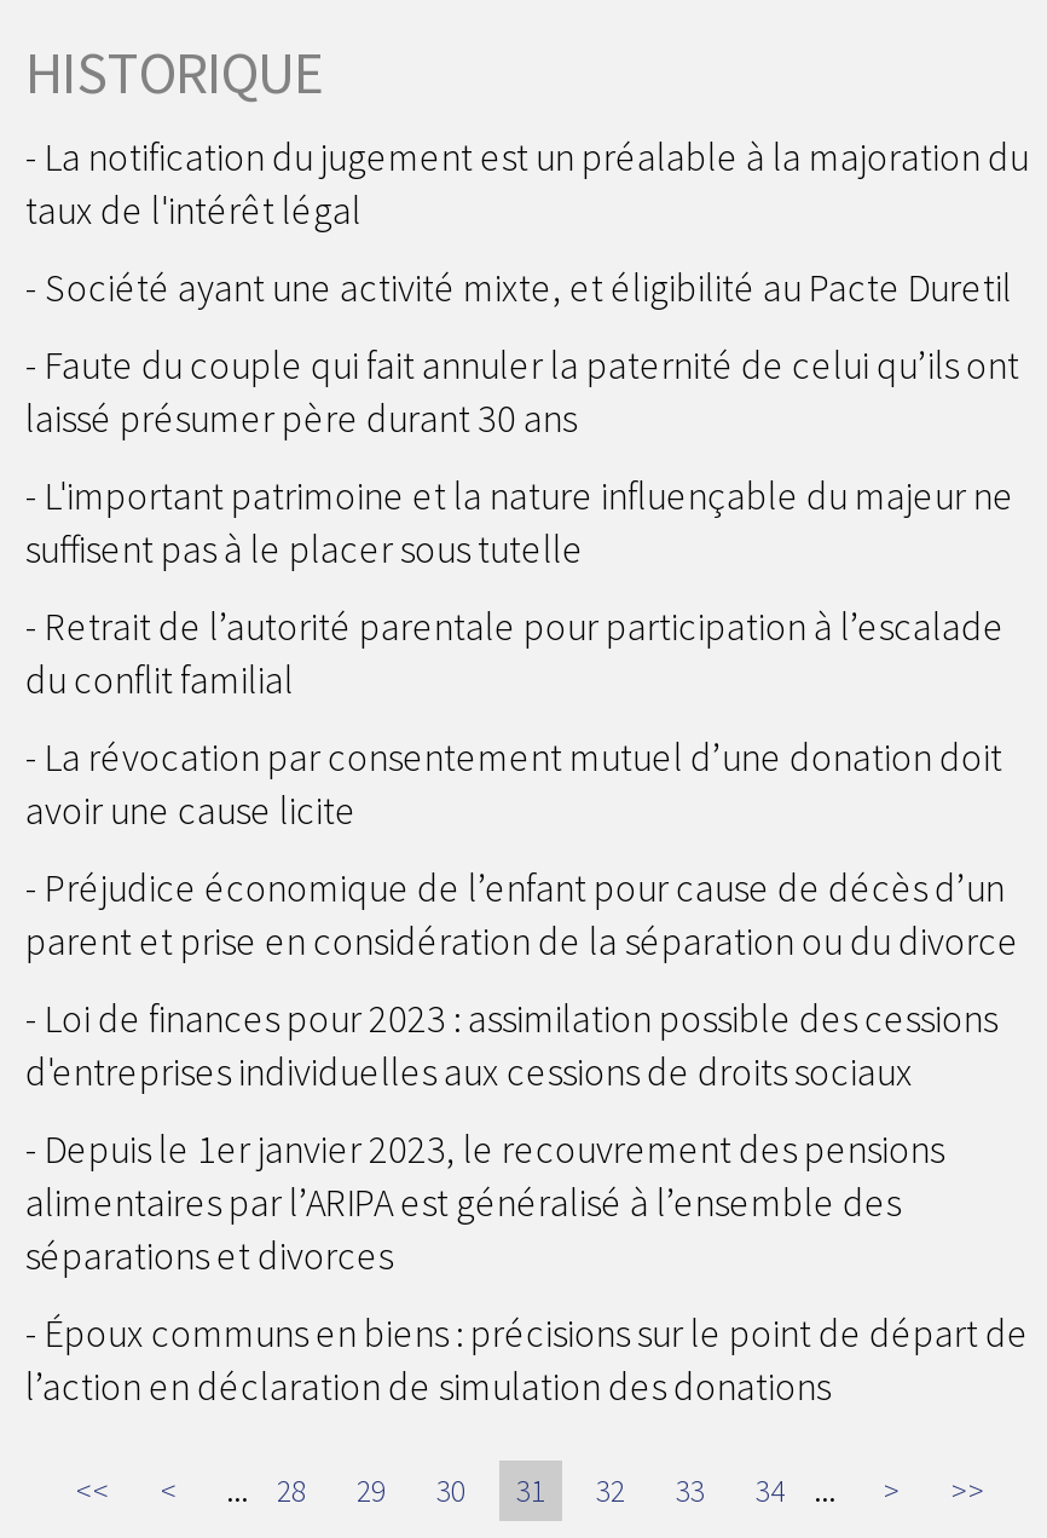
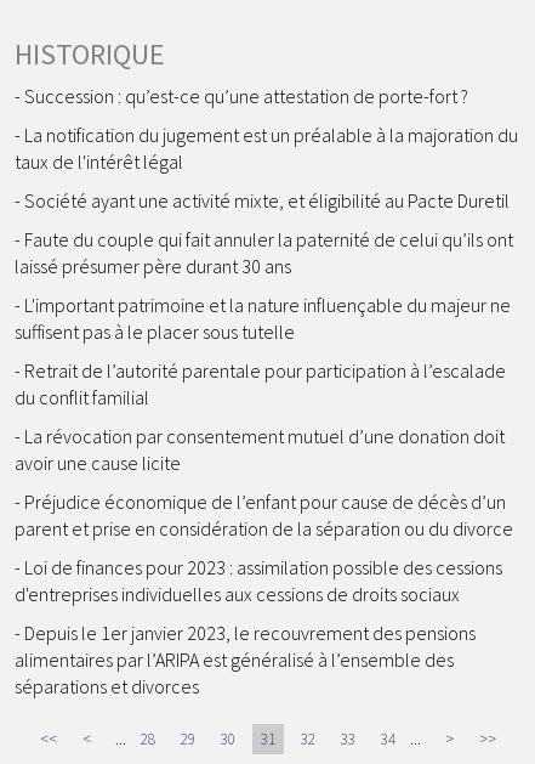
none -> [24,83,472,108] Succession : qu’est-ce qu’une attestation de porte-fort ?
moved [25,131,1029,1278] -> [15,122,518,698]: La notification du jugement est un préalable à la majoration du | taux de l'intérêt légal | Société ayant une activité mixte, et éligibilité au Pacte Duretil | ... | alimentaires par l’ARIPA est généralisé à l’ensemble des | séparations et divorces
[25,1307,1029,1409] Époux communs en biens : précisions sur le point de départ de | l’action en déclaration de simulation des donations -> none

